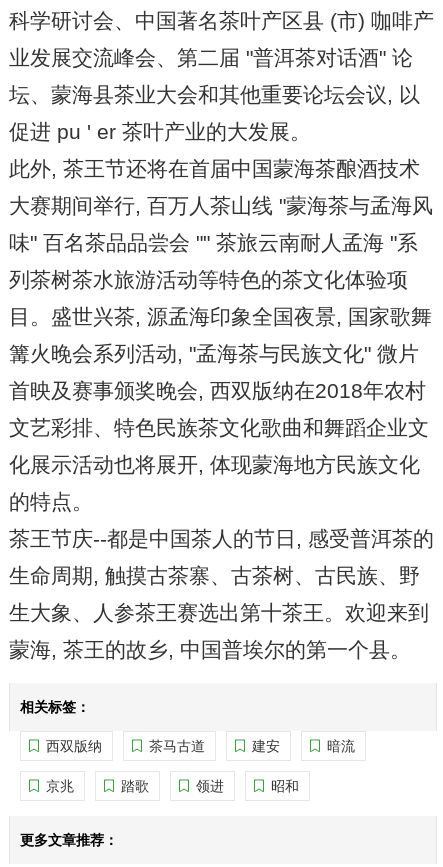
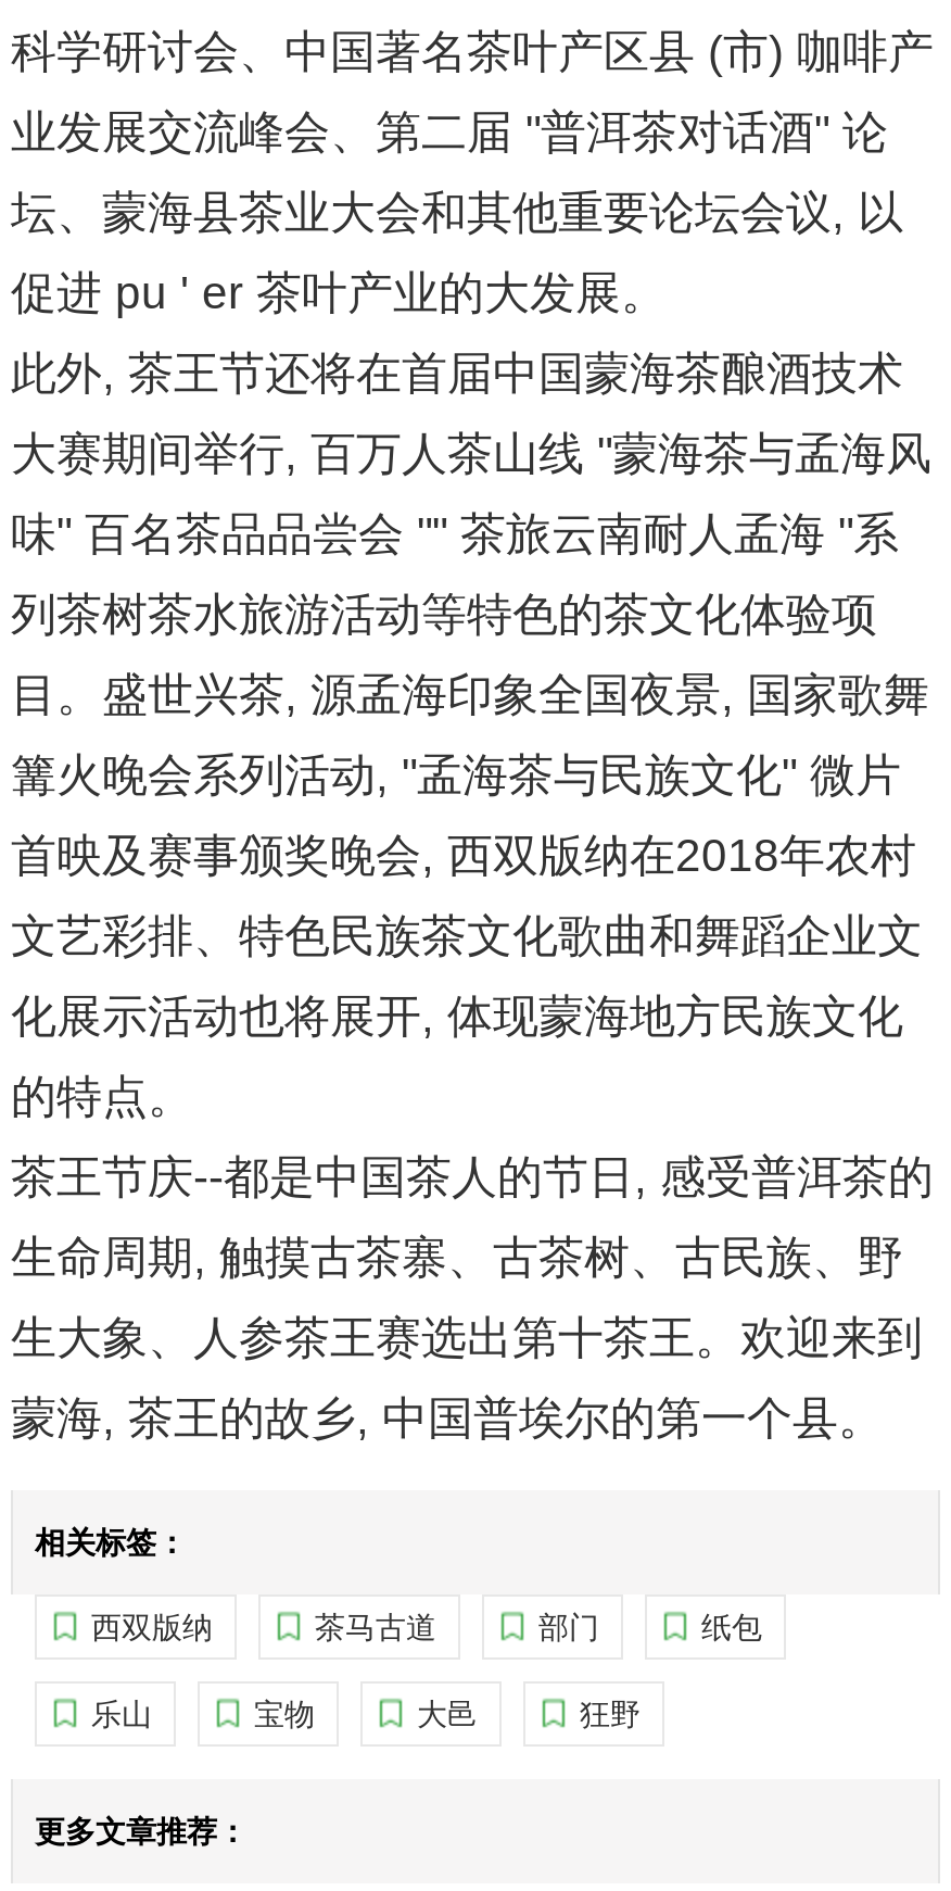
[252,738,355,754] 建安 | 暗流 -> [538,1610,762,1644] 部门 | 纸包
[46,778,299,794] 京兆 | 踏歌 | 领进 | 昭和 -> [91,1697,641,1731] 乐山 | 宝物 | 大邑 | 狂野

